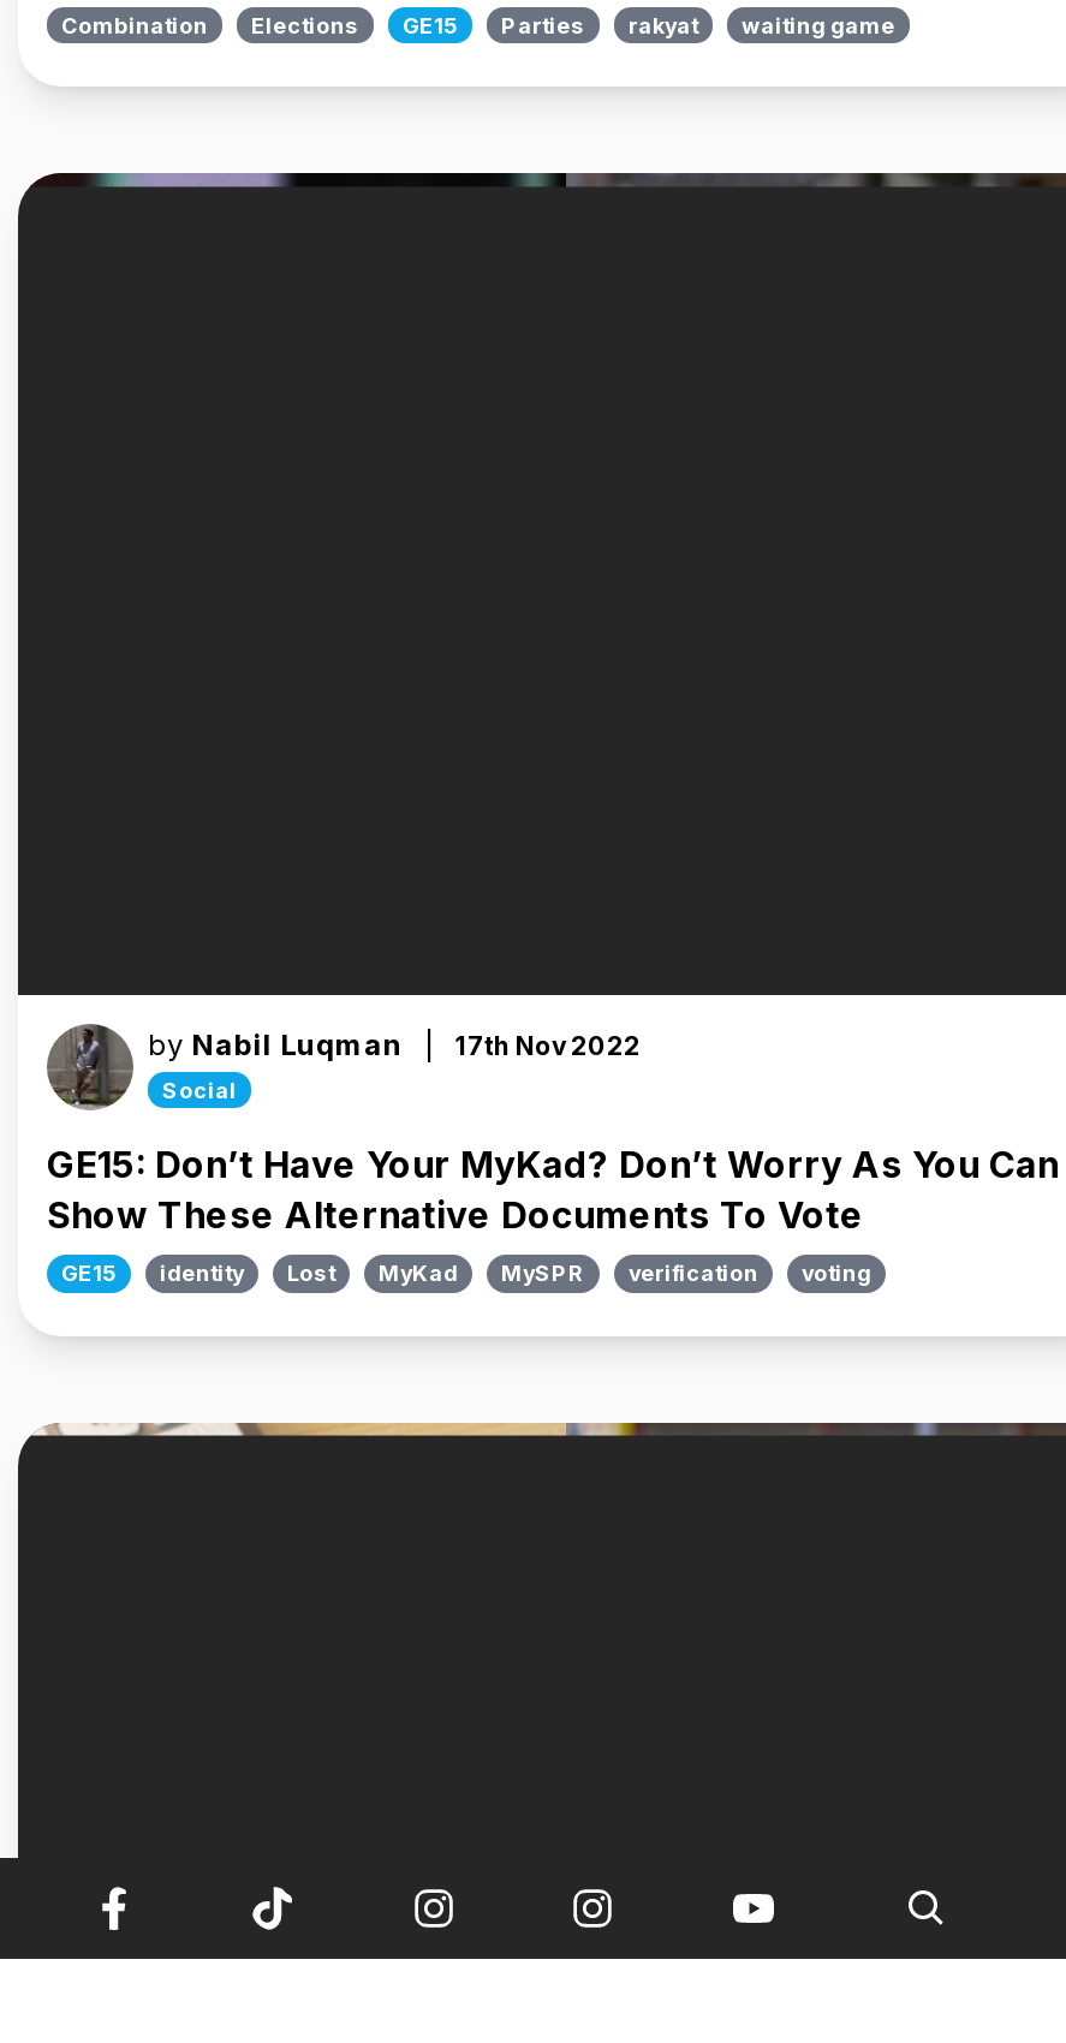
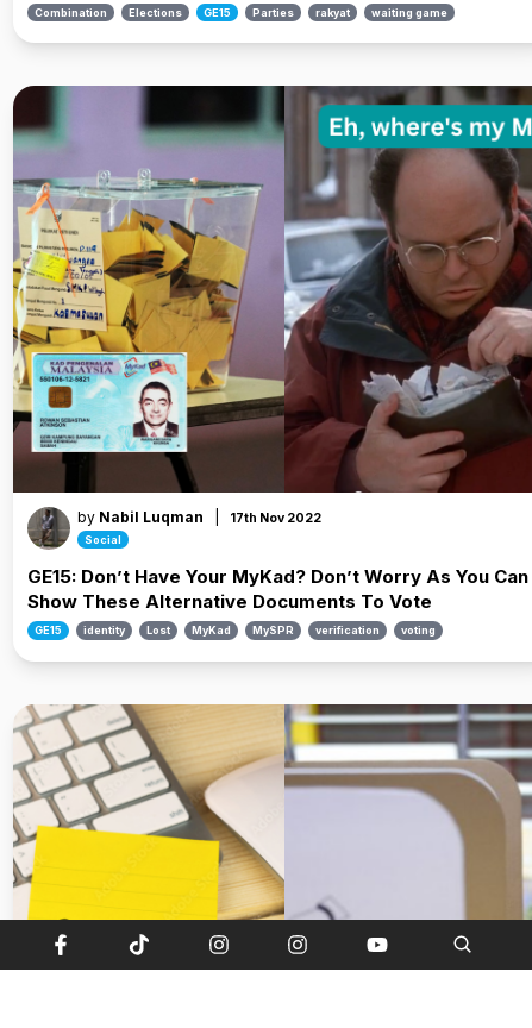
none -> [12,93,528,493] [image]
none -> [12,710,528,921] [image]

